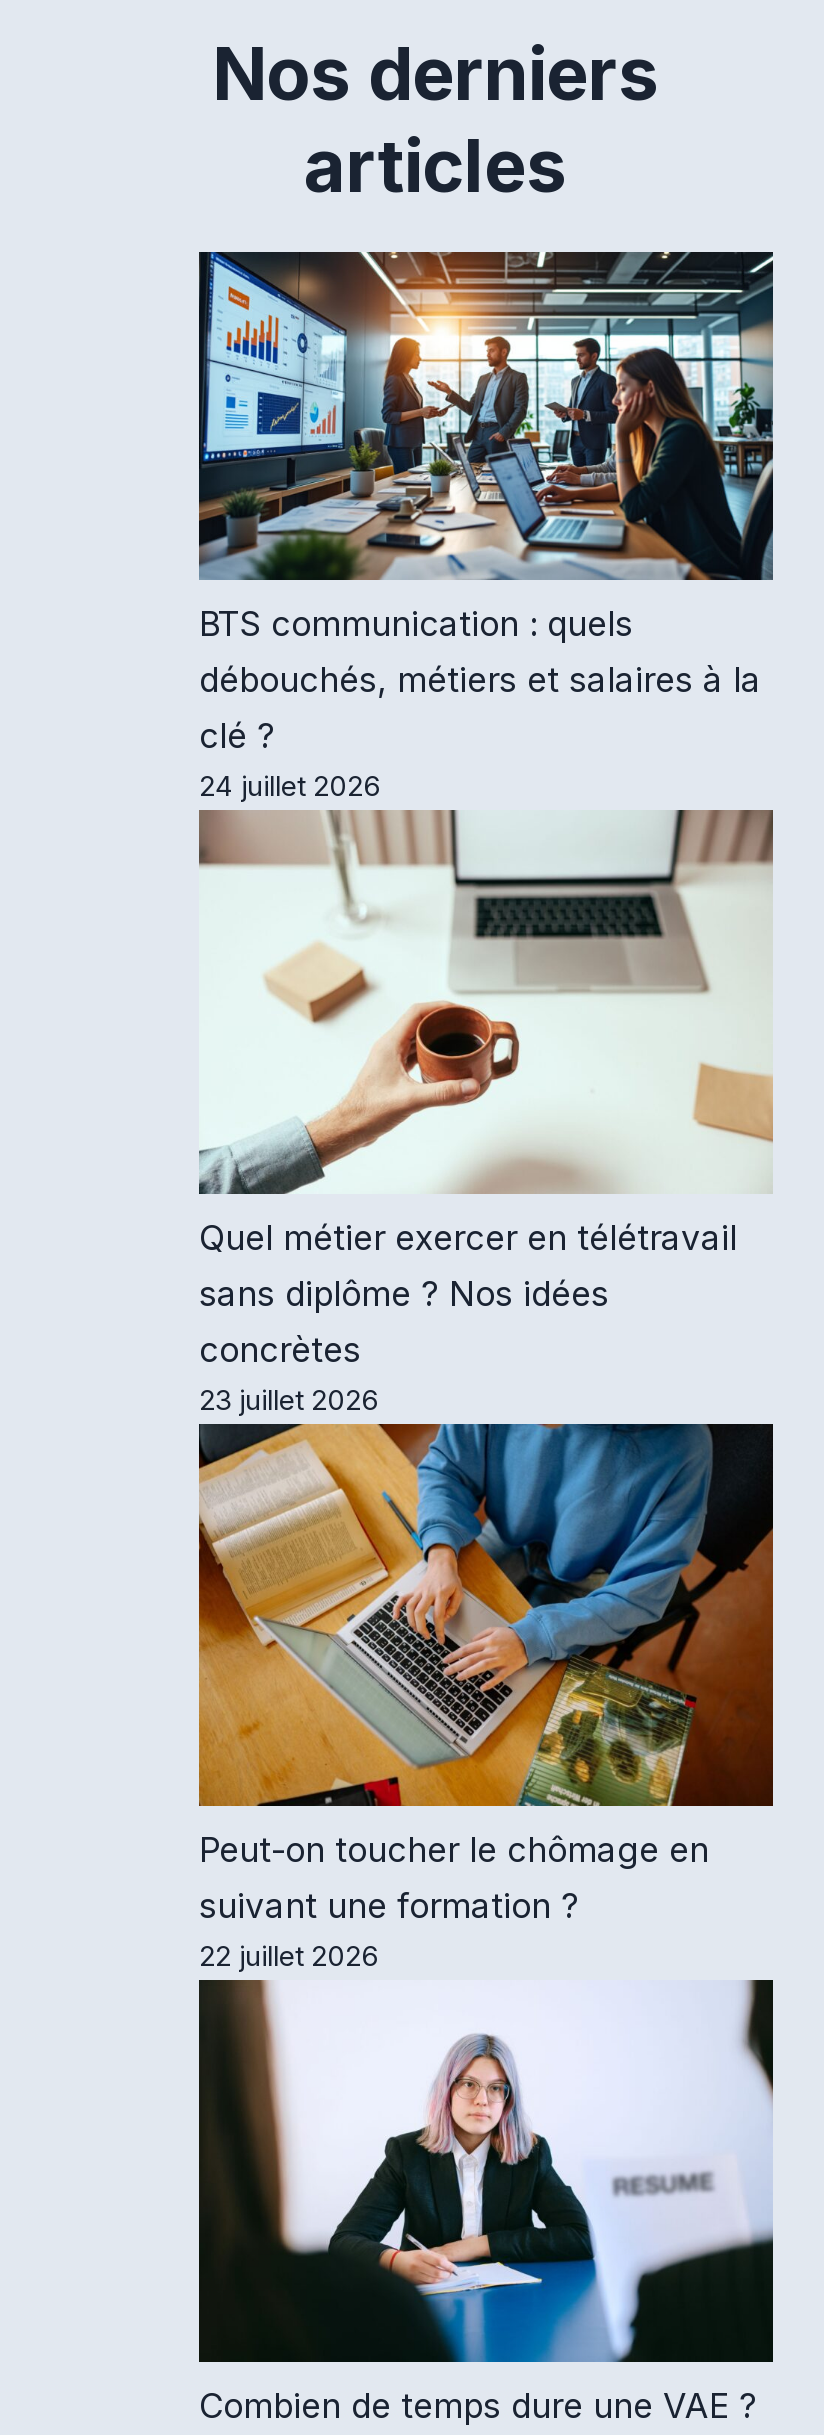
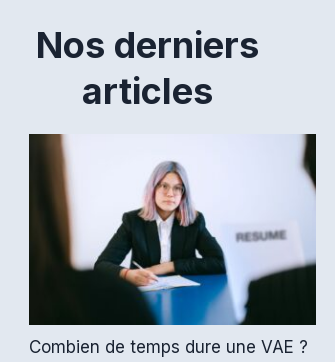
[197,250,775,802] [image] | BTS communication : quels | débouchés, métiers et salaires à la | clé ? | 24 juillet 2026 -> none
[197,808,775,1415] [image] | Quel métier exercer en télétravail | sans diplôme ? Nos idées | concrètes | 23 juillet 2026 -> none
[197,1420,775,1972] [image] | Peut-on toucher le chômage en | suivant une formation ? | 22 juillet 2026 -> none

